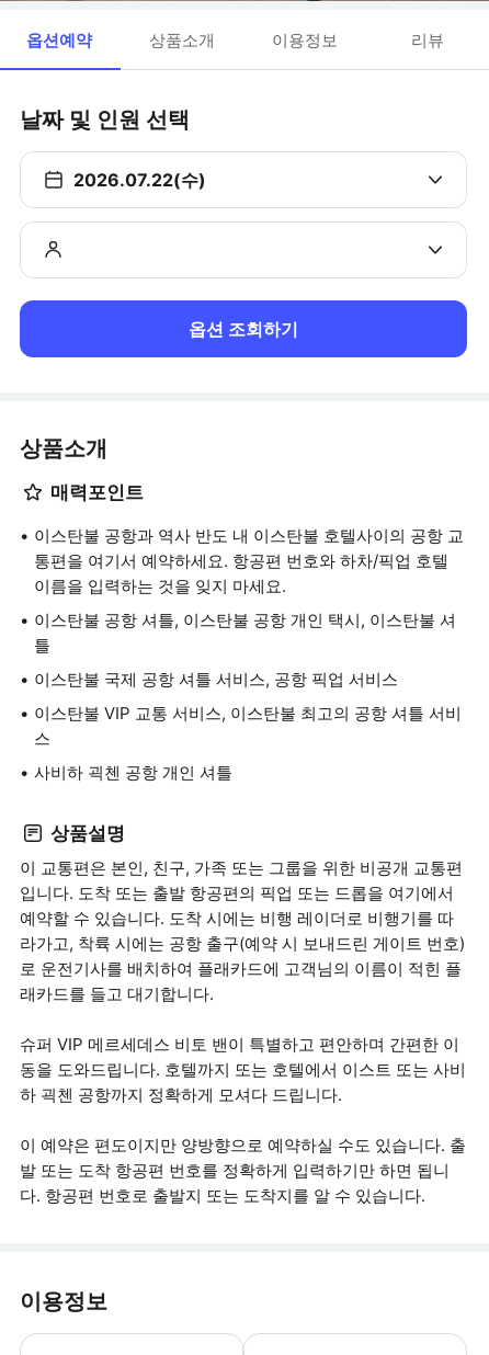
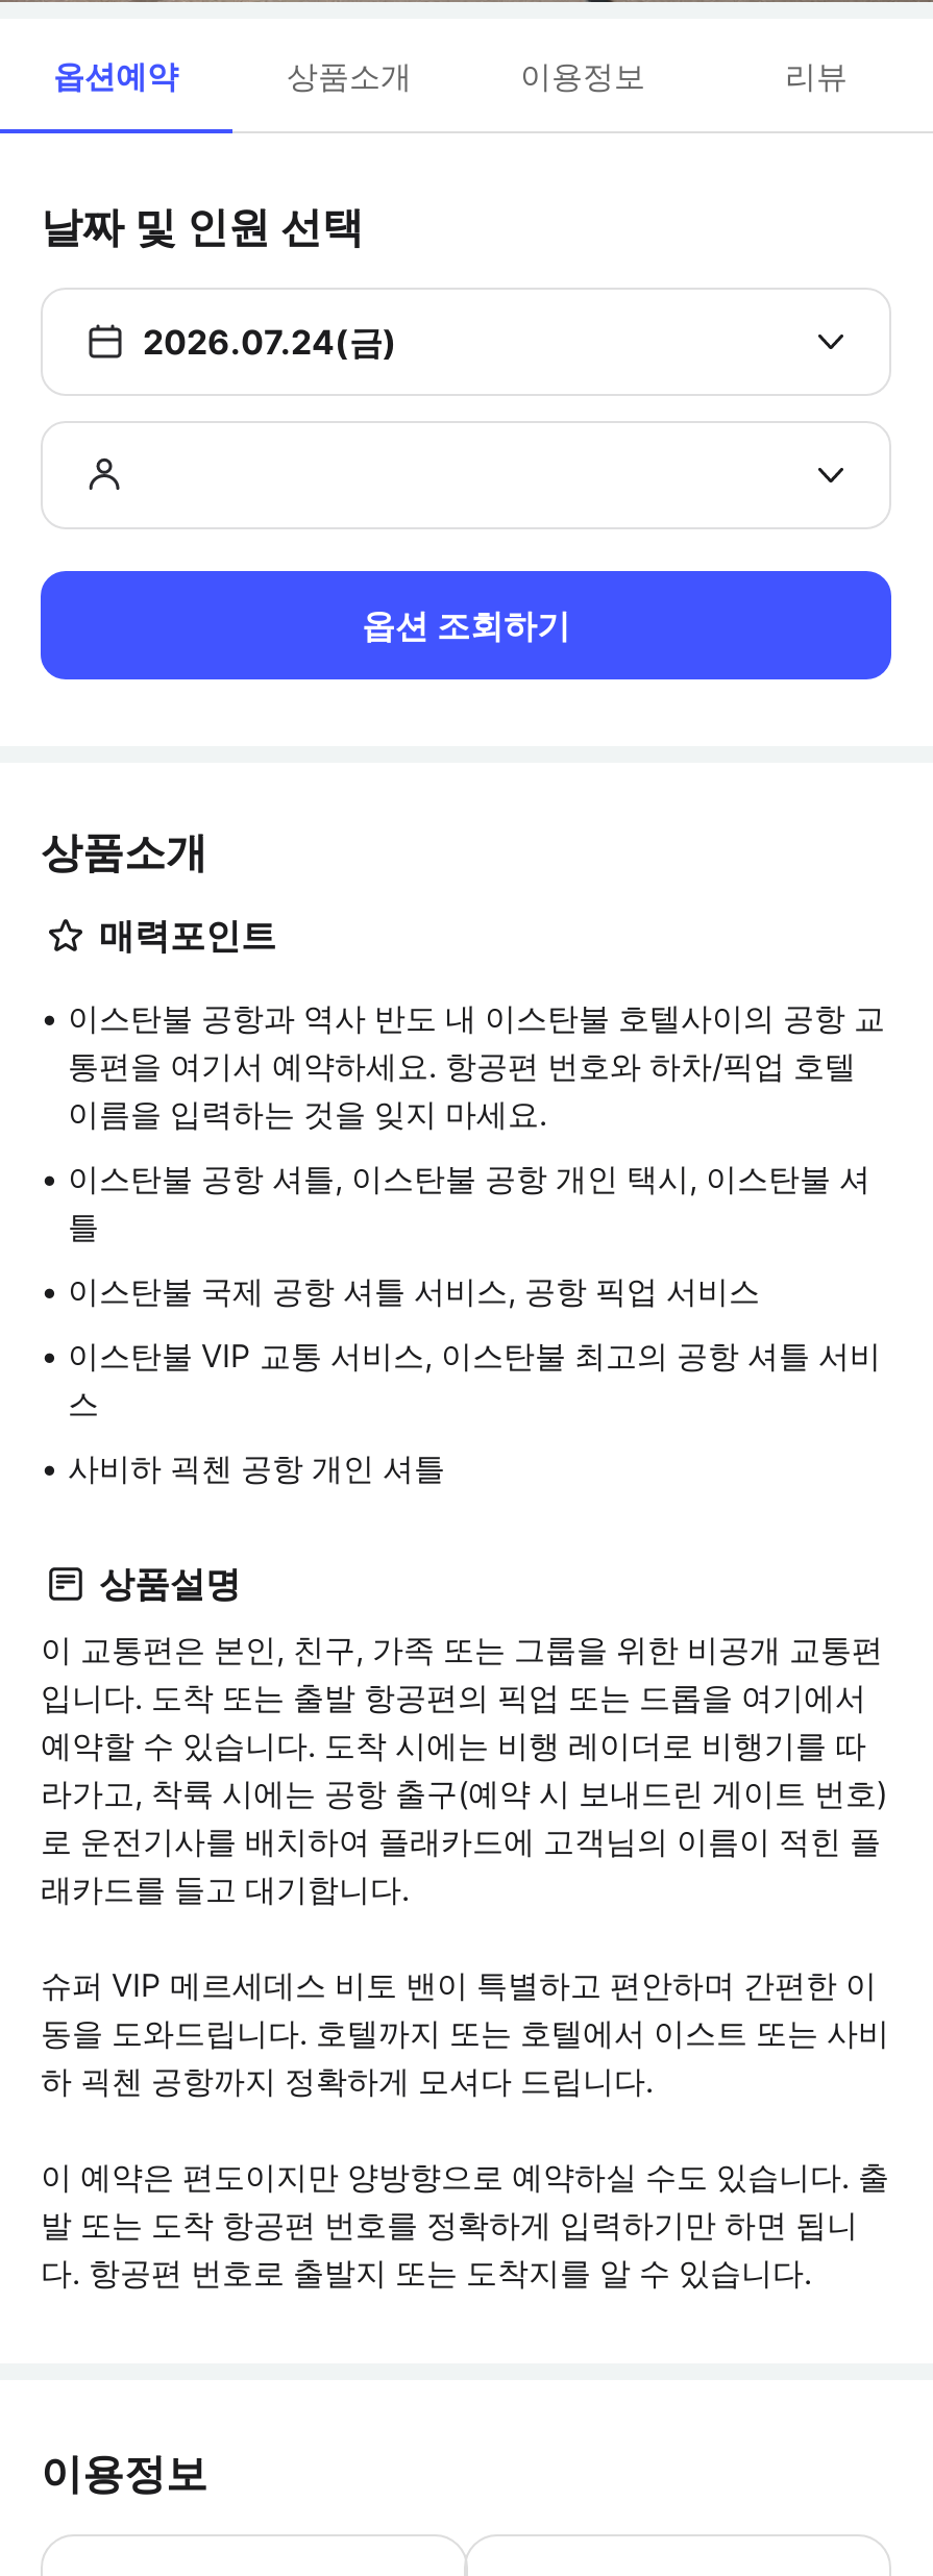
[73,169,206,191] 2026.07.22(수) -> [143,321,397,363] 2026.07.24(금)

